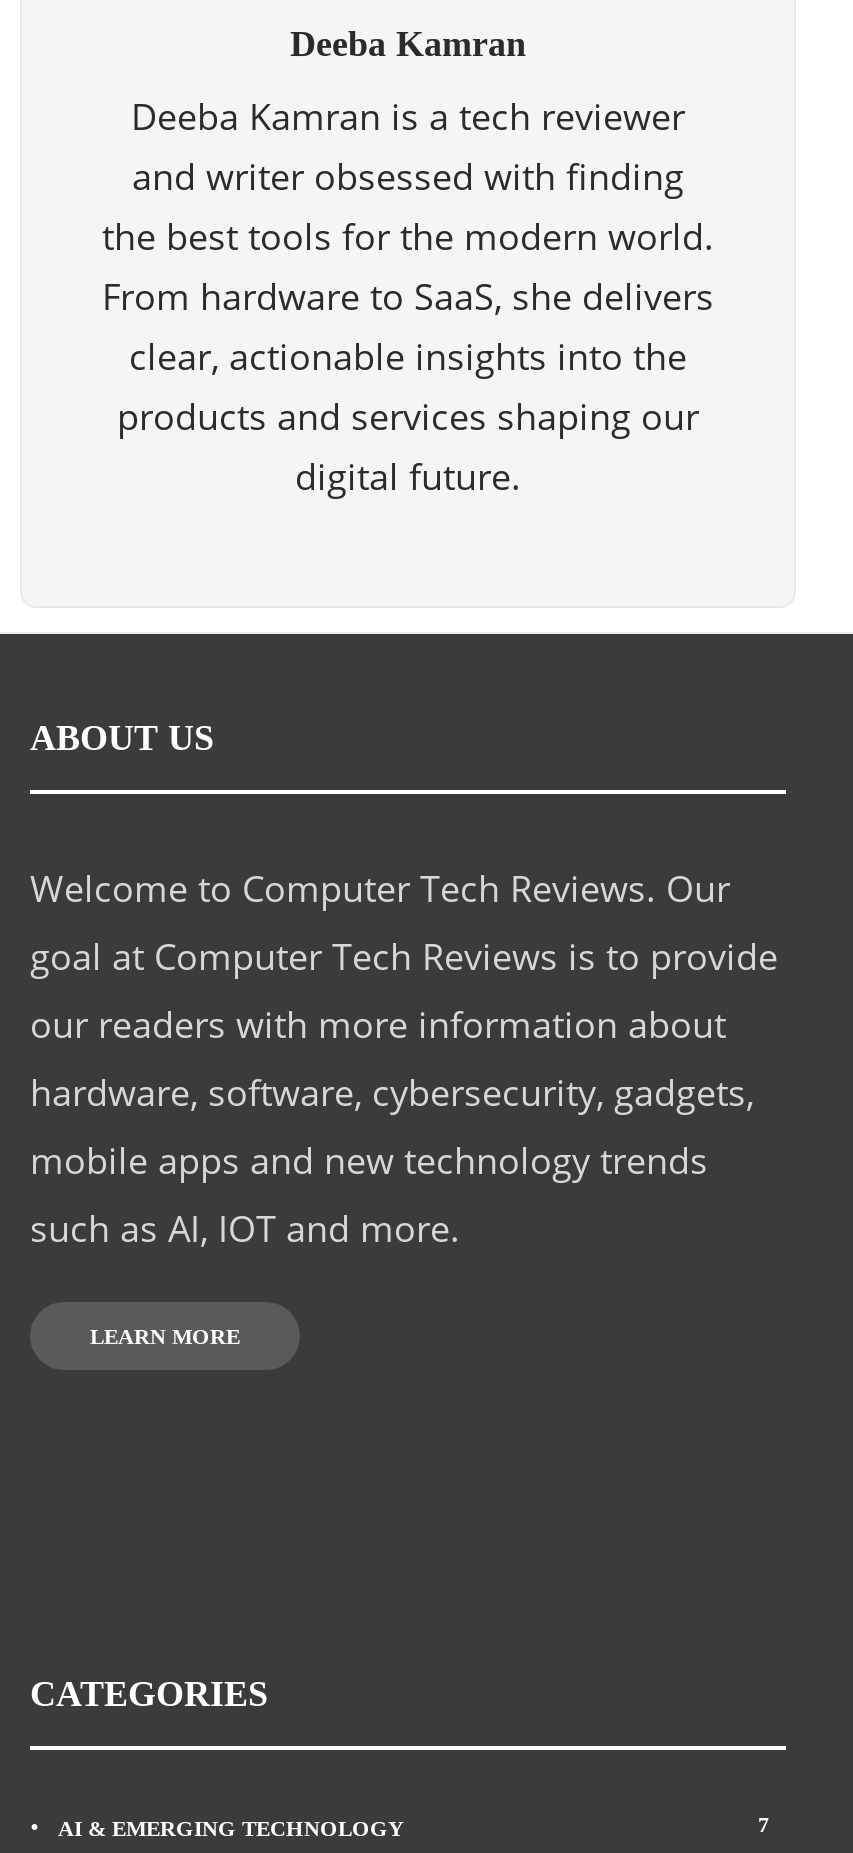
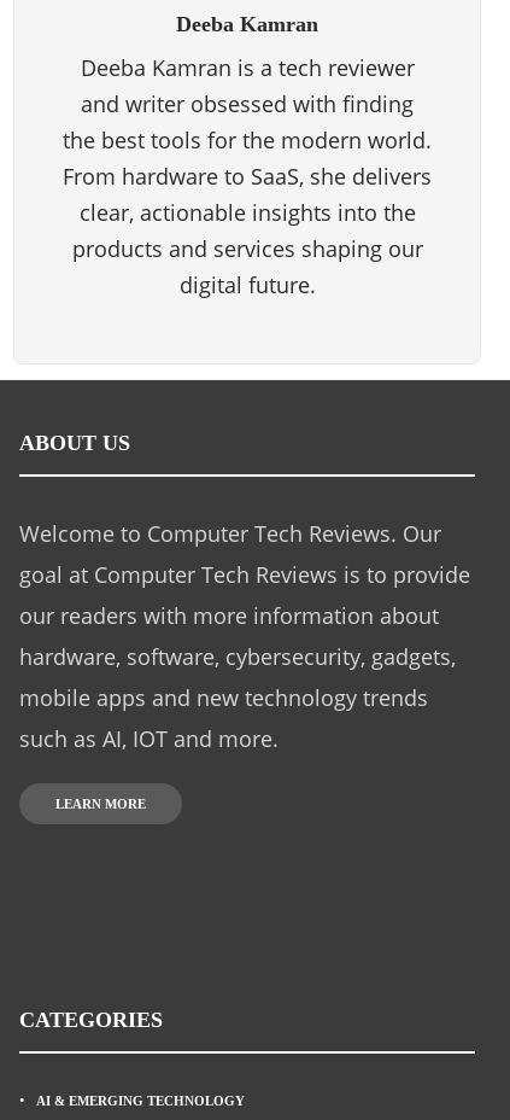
[758,1812,770,1836] 7 -> none

